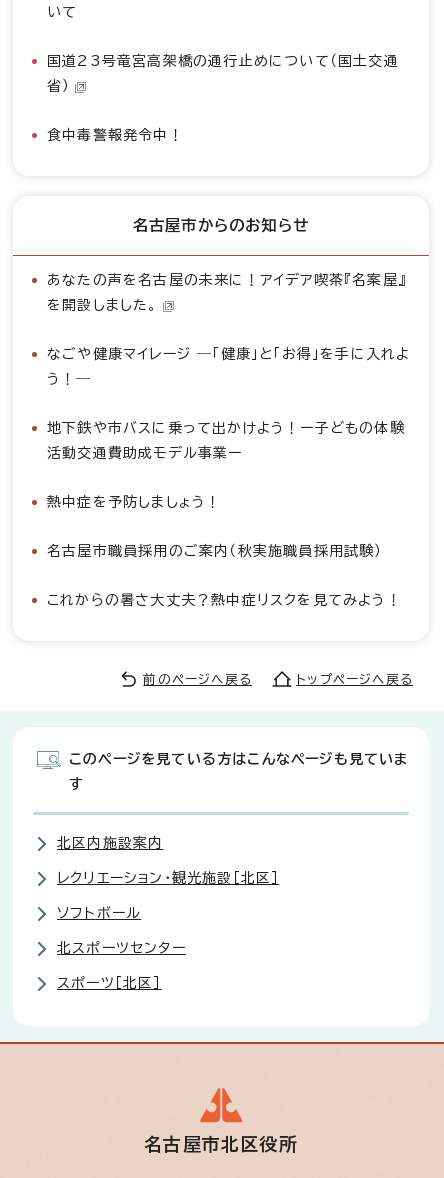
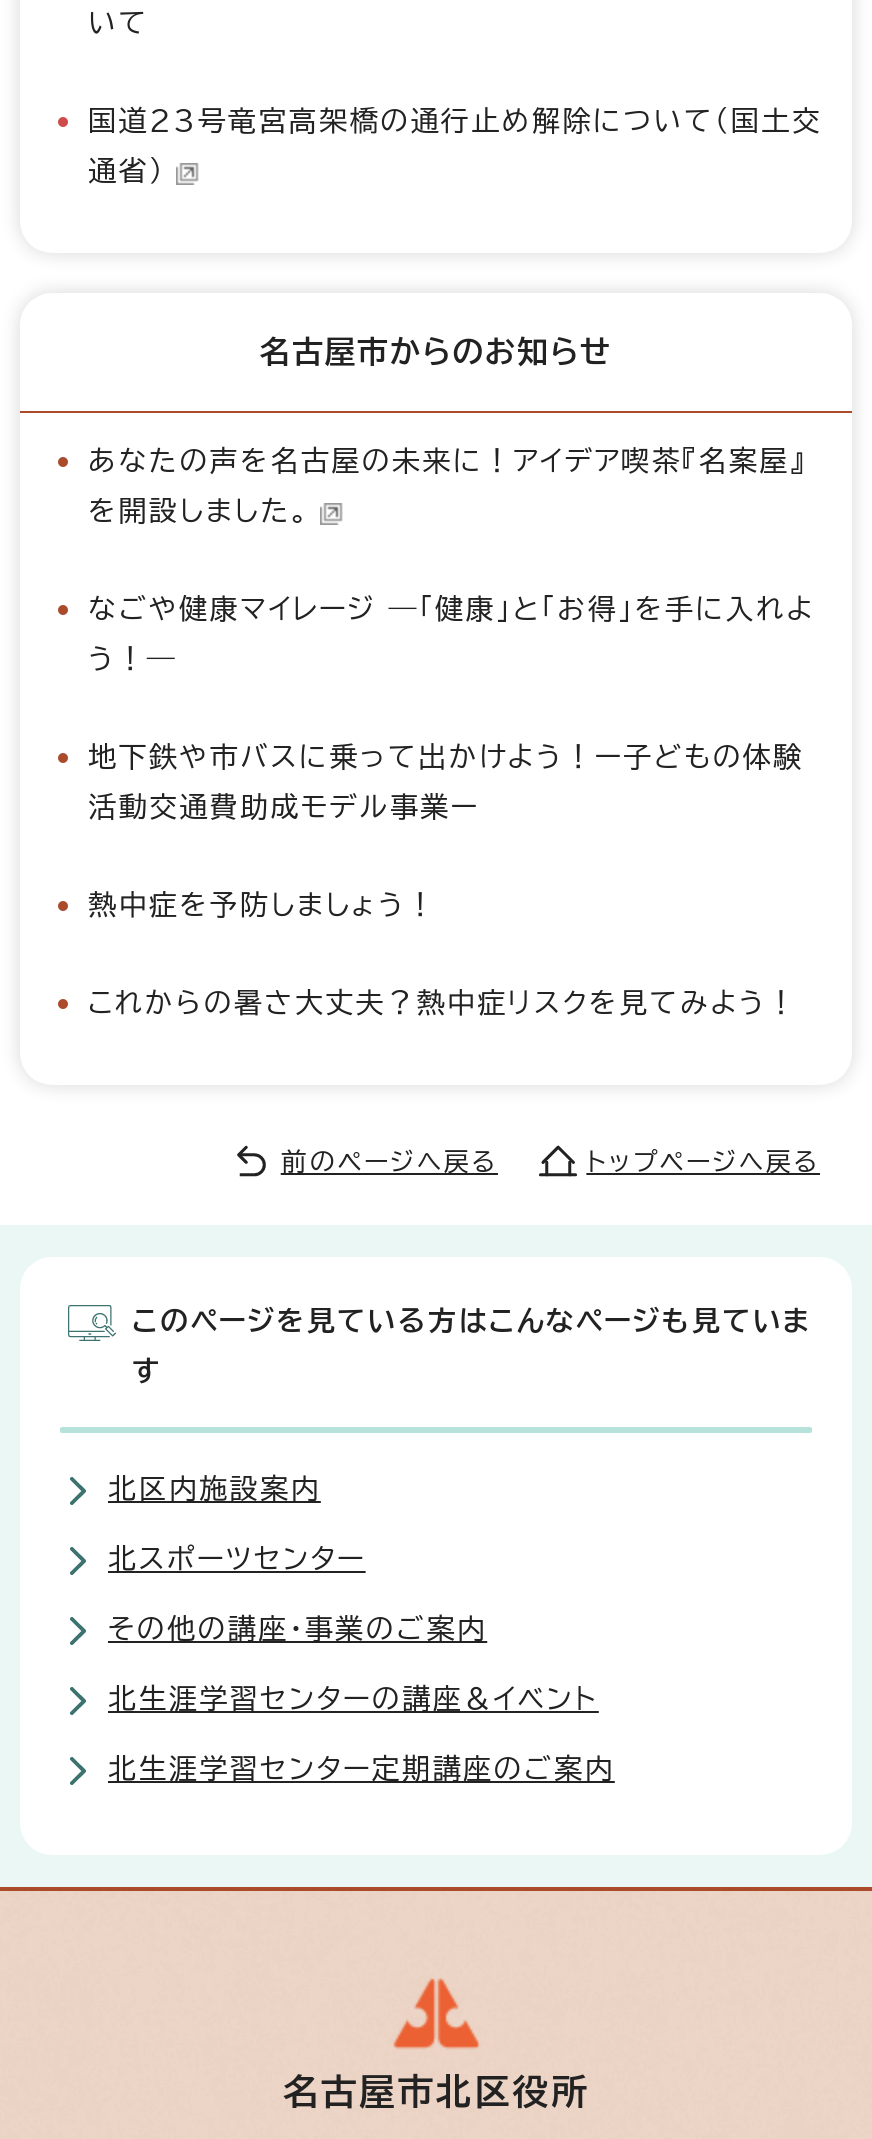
[47,54,399,142] 国道23号竜宮高架橋の通行止めについて（国土交通 | 省） | 食中毒警報発令中！ -> [88,108,822,186] 国道23号竜宮高架橋の通行止め解除について（国土交 | 通省）
[47,544,383,558] 名古屋市職員採用のご案内（秋実施職員採用試験） -> none
[57,871,279,920] レクリエーション・観光施設［北区］ | ソフトボール -> none
moved [57,941,186,955] -> [108,1546,366,1574]: 北スポーツセンター
[57,976,162,990] スポーツ［北区］ -> [108,1616,615,1784] その他の講座・事業のご案内 | 北生涯学習センターの講座＆イベント | 北生涯学習センター定期講座のご案内

